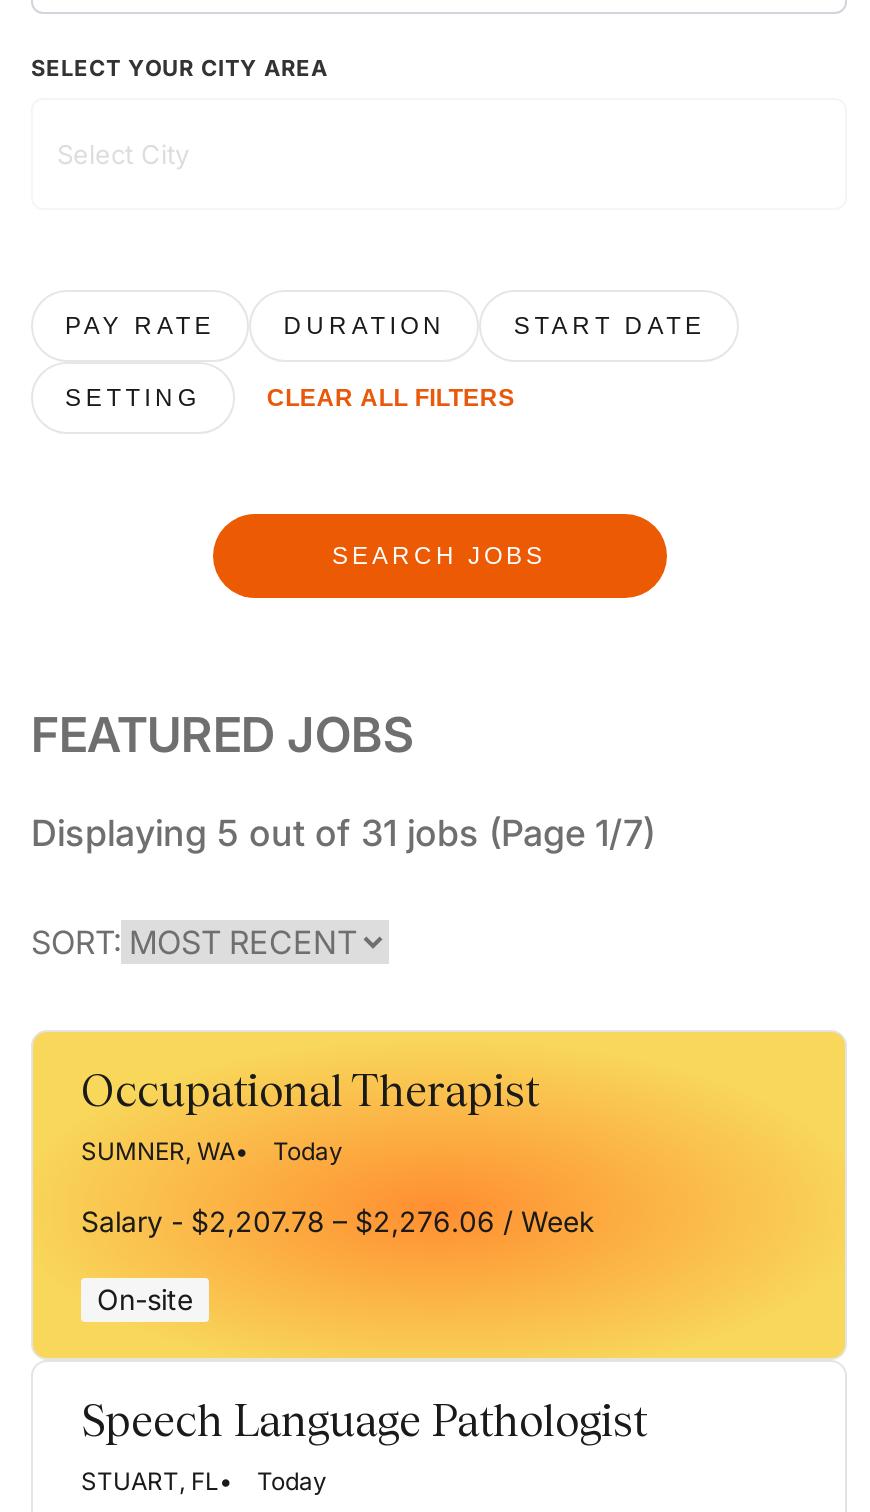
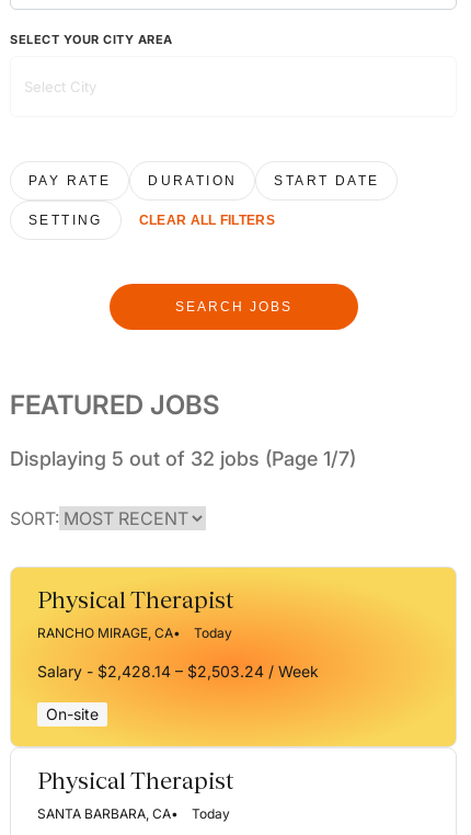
[31,812,655,854] Displaying 5 out of 31 jobs (Page 1/7) -> [10,447,356,470] Displaying 5 out of 32 jobs (Page 1/7)
[81,1064,539,1166] Occupational Therapist | SUMNER, WA -> [37,585,233,641] Physical Therapist | RANCHO MIRAGE, CA
[81,1204,595,1238] Salary - $2,207.78 – $2,276.06 / Week -> [37,662,319,680] Salary - $2,428.14 – $2,503.24 / Week
[81,1394,647,1496] Speech Language Pathologist | STUART, FL -> [37,766,233,822] Physical Therapist | SANTA BARBARA, CA

